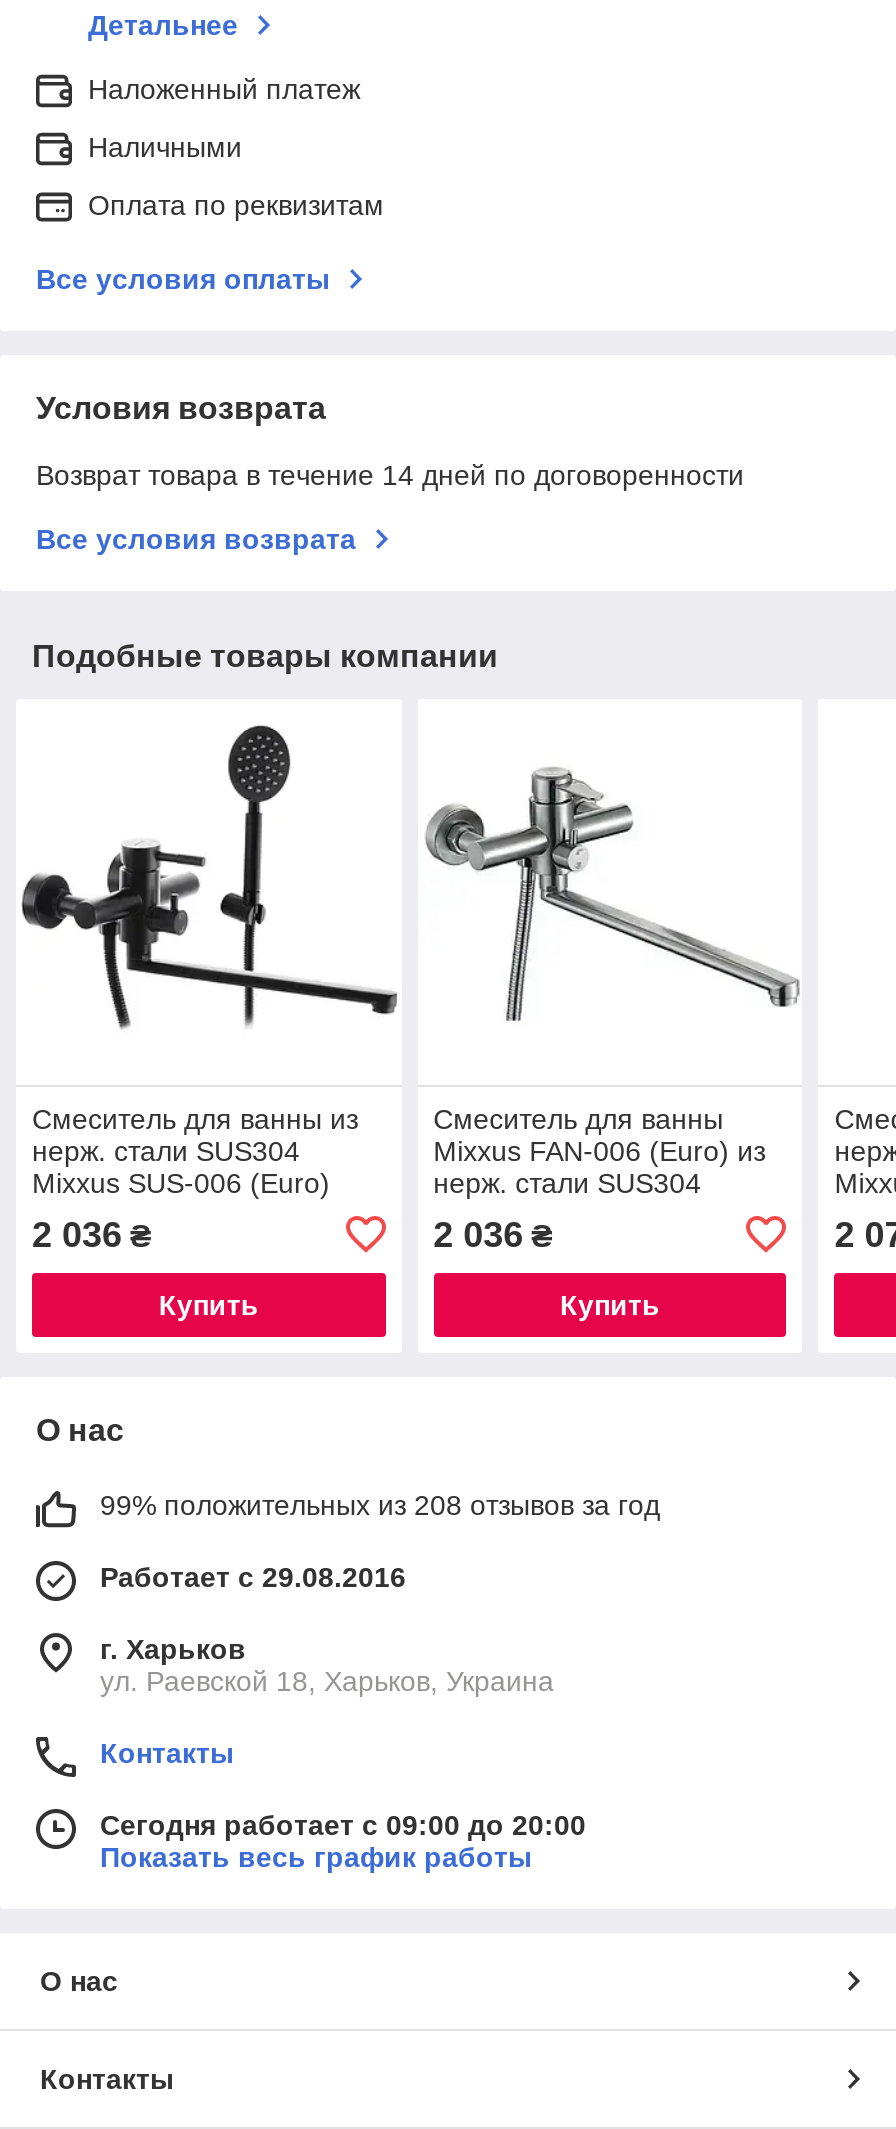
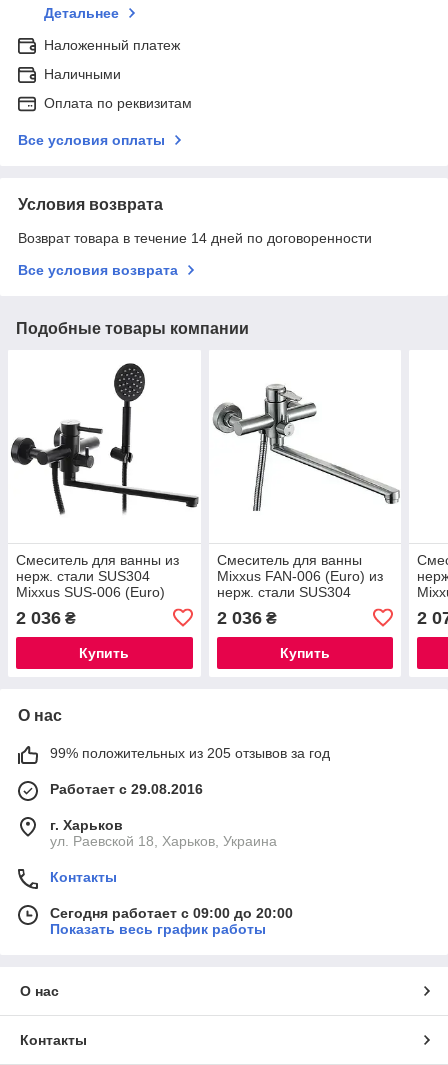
[100,1489,660,1521] 99% положительных из 208 отзывов за год -> [50,745,330,761] 99% положительных из 205 отзывов за год

